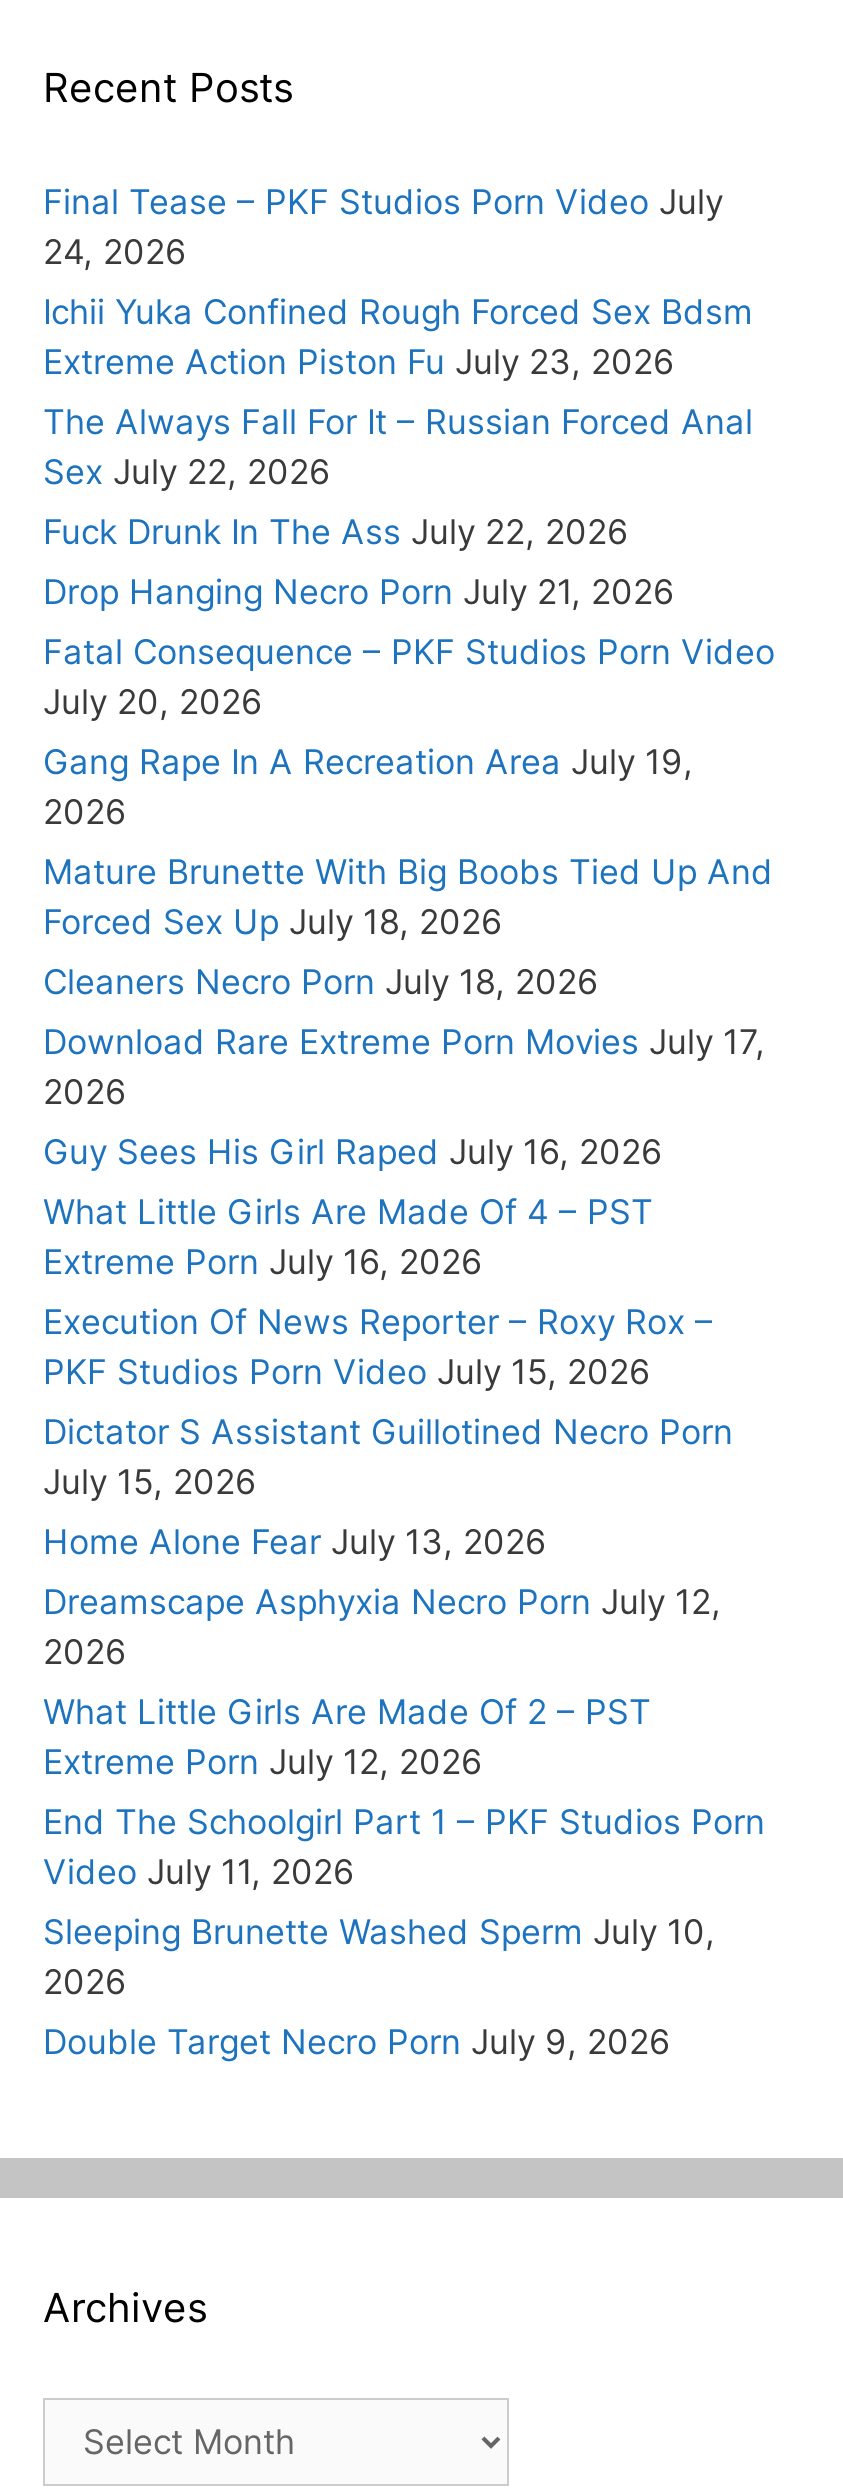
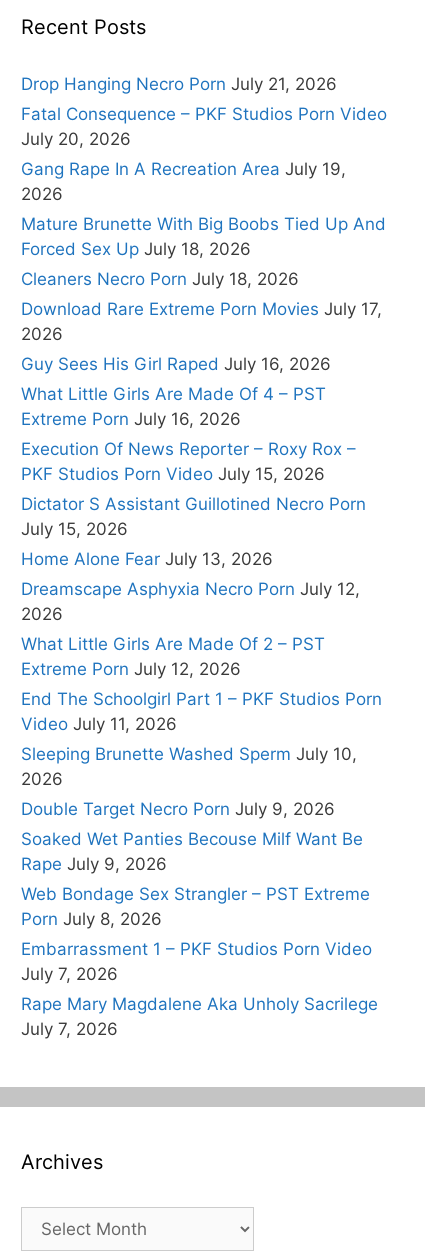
[43,182,753,552] Final Tease – PKF Studios Porn Video July | 24, 2026 | Ichii Yuka Confined Rough Forced Sex Bdsm | Extreme Action Piston Fu July 23, 2026 | The Always Fall For It – Russian Forced Anal | Sex July 22, 2026 | Fuck Drunk In The Ass July 22, 2026 -> none
moved [43,572,775,2062] -> [21,74,387,819]: Drop Hanging Necro Porn July 21, 2026 | Fatal Consequence – PKF Studios Porn Video | July 20, 2026 | ... | 2026 | Double Target Necro Porn July 9, 2026
none -> [21,829,378,1039] Soaked Wet Panties Becouse Milf Want Be | Rape July 9, 2026 | Web Bondage Sex Strangler – PST Extreme | Porn July 8, 2026 | Embarrassment 1 – PKF Studios Porn Video | July 7, 2026 | Rape Mary Magdalene Aka Unholy Sacrilege | July 7, 2026

